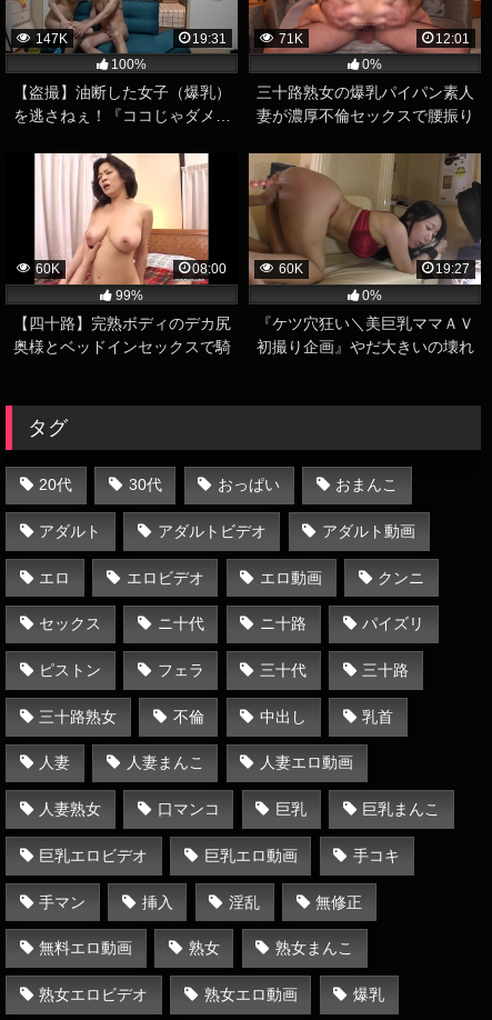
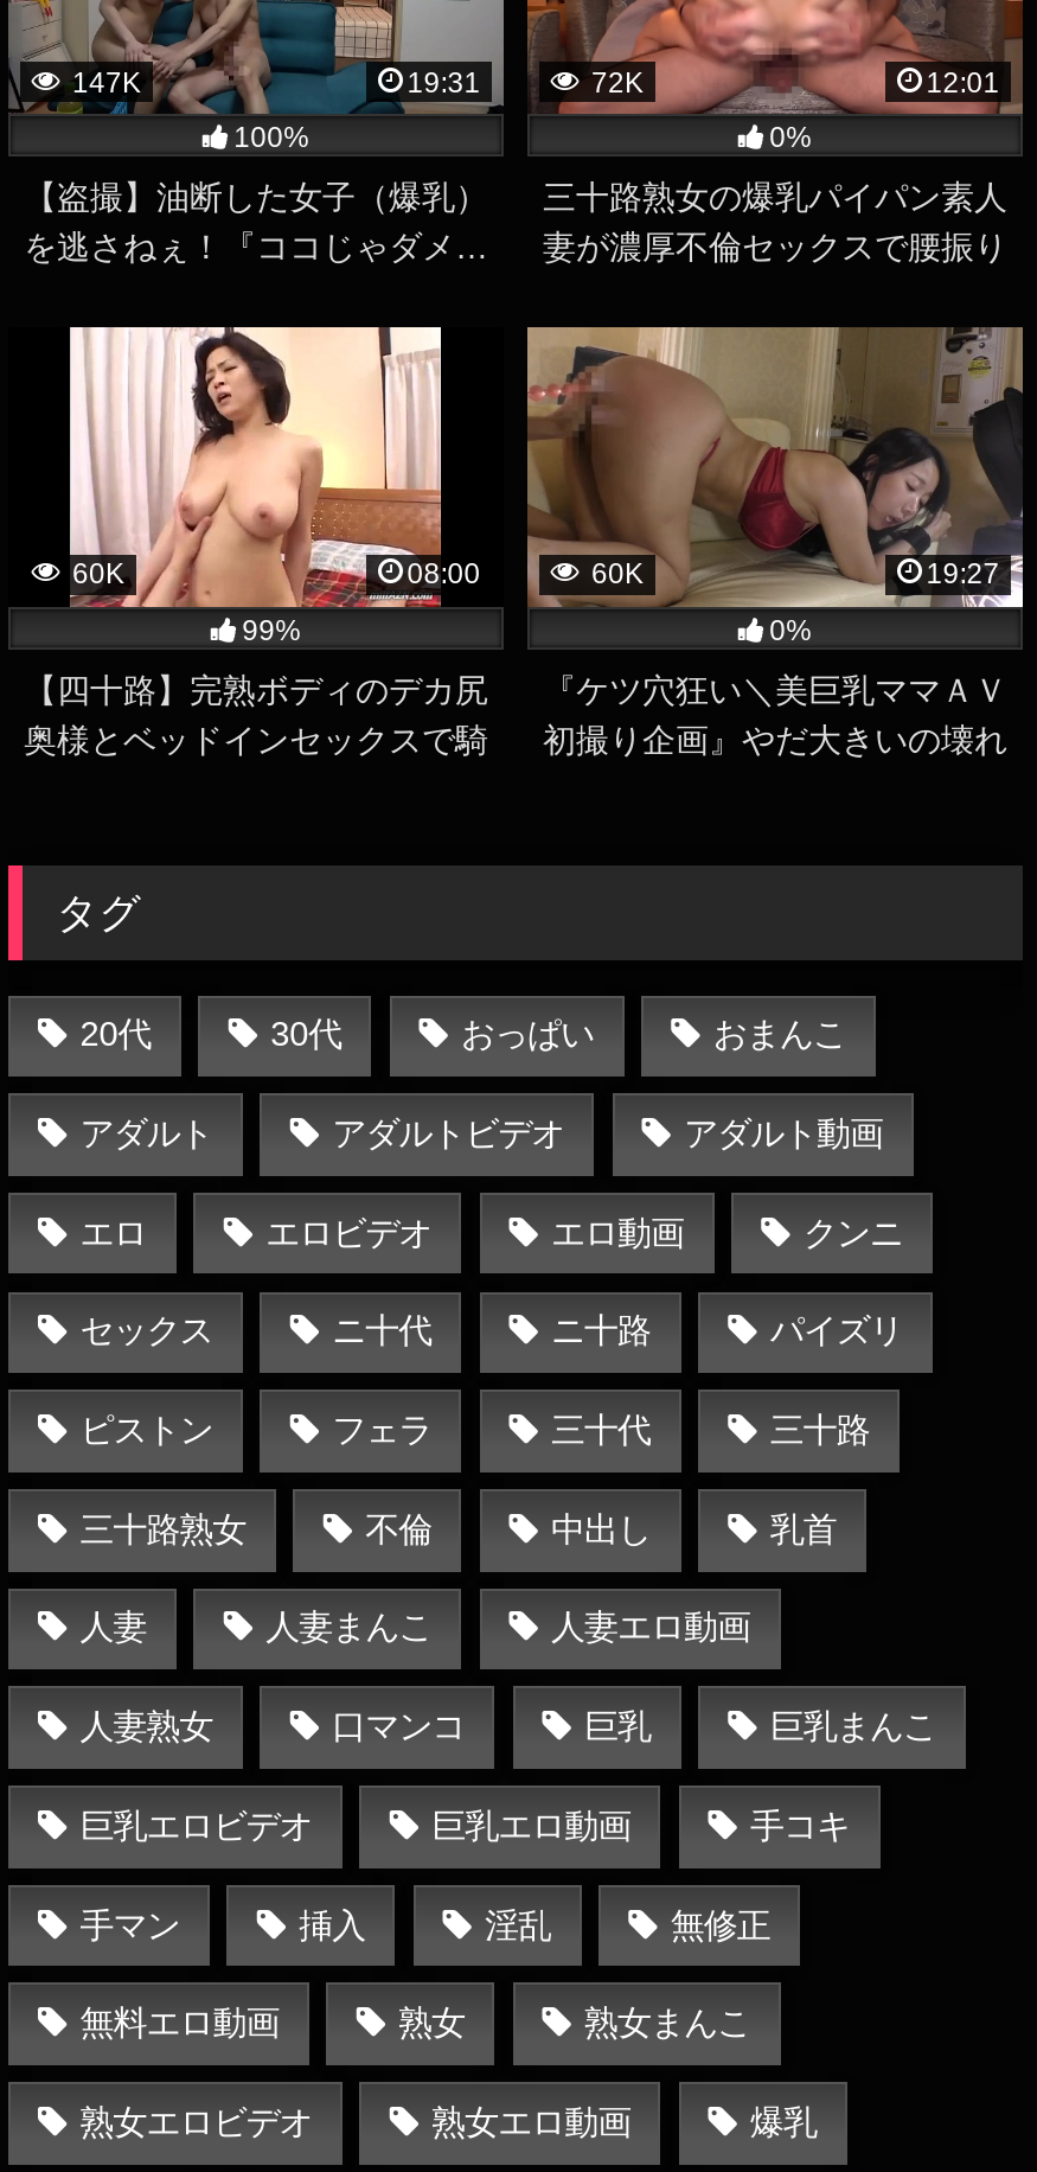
[275,31,303,46] 71K -> [584,66,644,99] 72K

